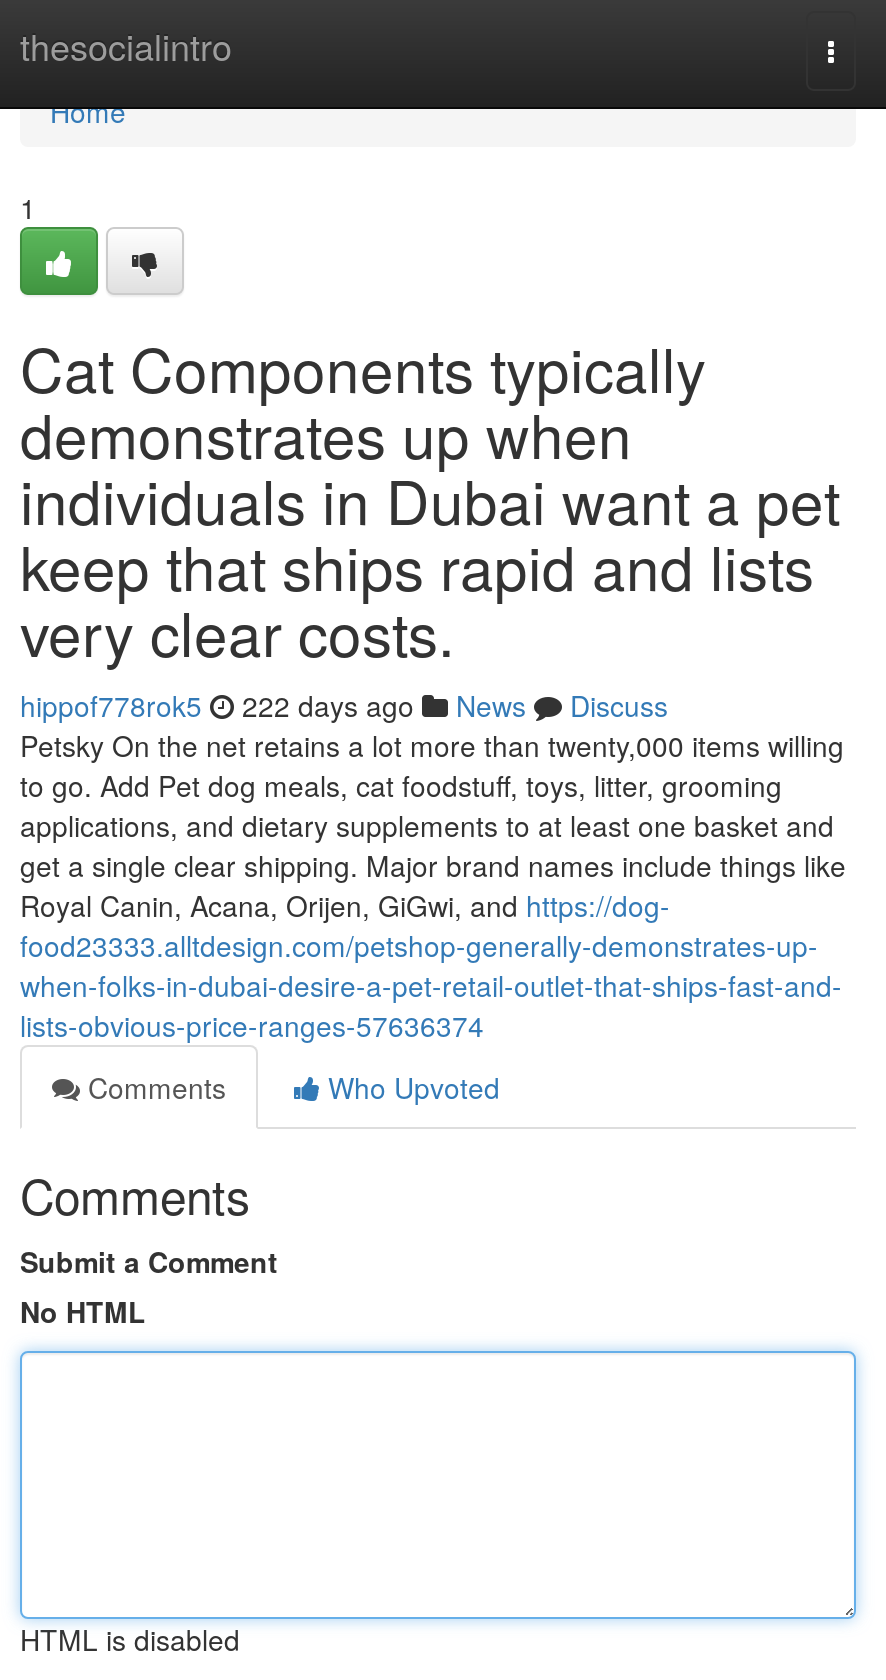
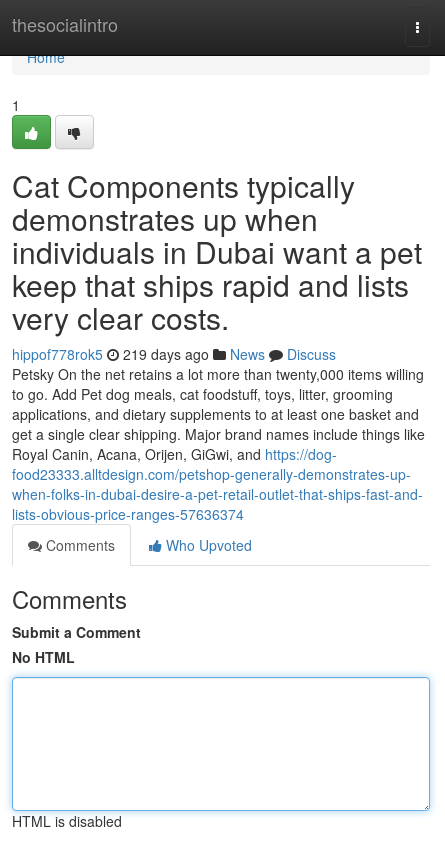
[20,685,668,725] hippof778rok5 222 days ago News Discuss -> [12,344,336,364] hippof778rok5 219 days ago News Discuss

